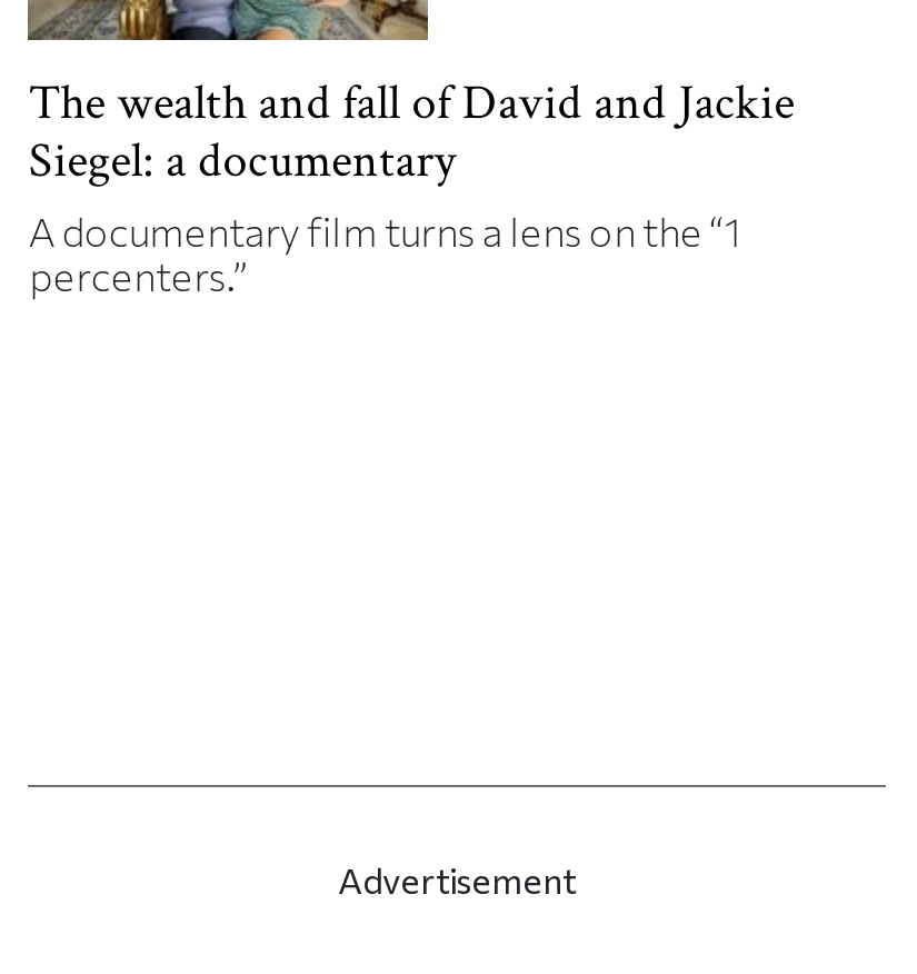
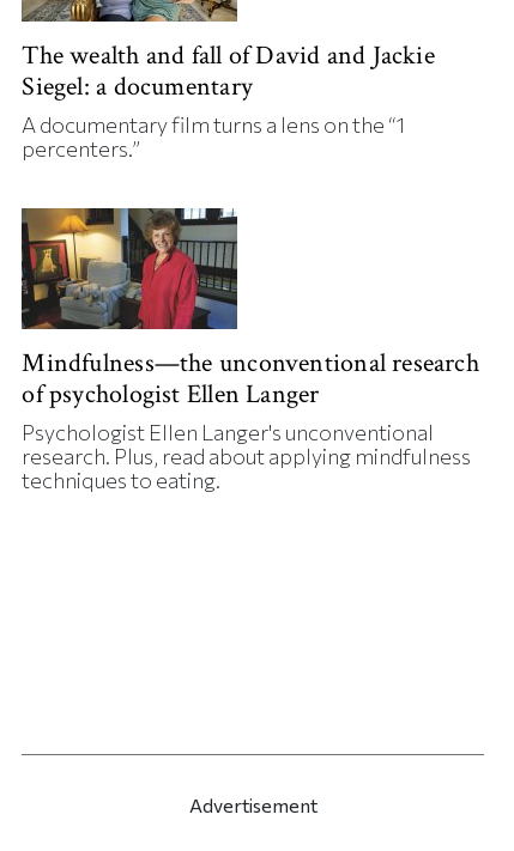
none -> [20,207,479,493] [image] | Mindfulness—the unconventional research | of psychologist Ellen Langer | Psychologist Ellen Langer's unconventional | research. Plus, read about applying mindfulness | techniques to eating.

